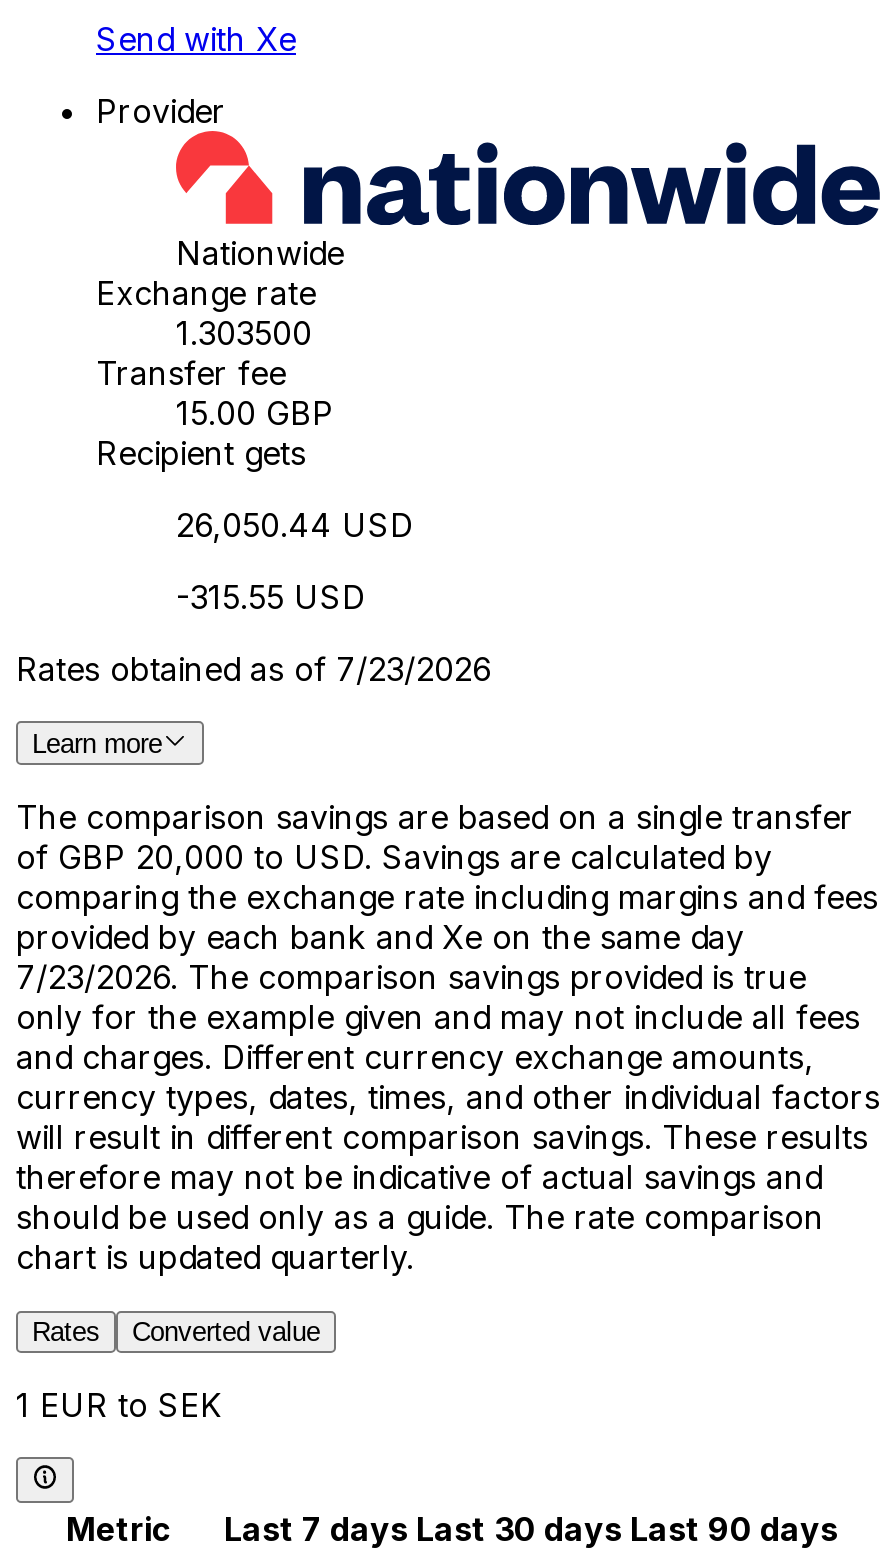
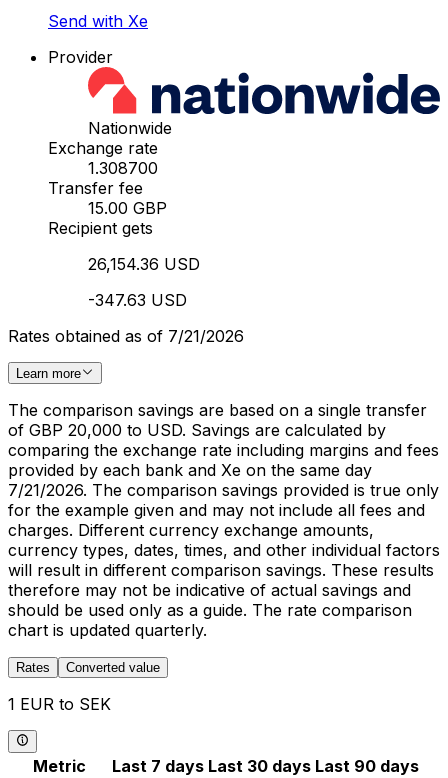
[176,313,312,353] 1.303500 -> [88,158,158,178] 1.308700
[176,505,414,545] 26,050.44 USD -> [88,254,200,274] 26,154.36 USD
[176,577,366,617] -315.55 USD -> [88,290,187,310] -347.63 USD
[16,649,492,689] Rates obtained as of 7/23/2026 -> [8,326,244,346] Rates obtained as of 7/21/2026
[16,958,860,1078] 7/23/2026. The comparison savings provided is true | only for the example given and may not include all fees | and charges. Different currency exchange amounts, -> [8,480,439,540] 7/21/2026. The comparison savings provided is true only | for the example given and may not include all fees and | charges. Different currency exchange amounts,

